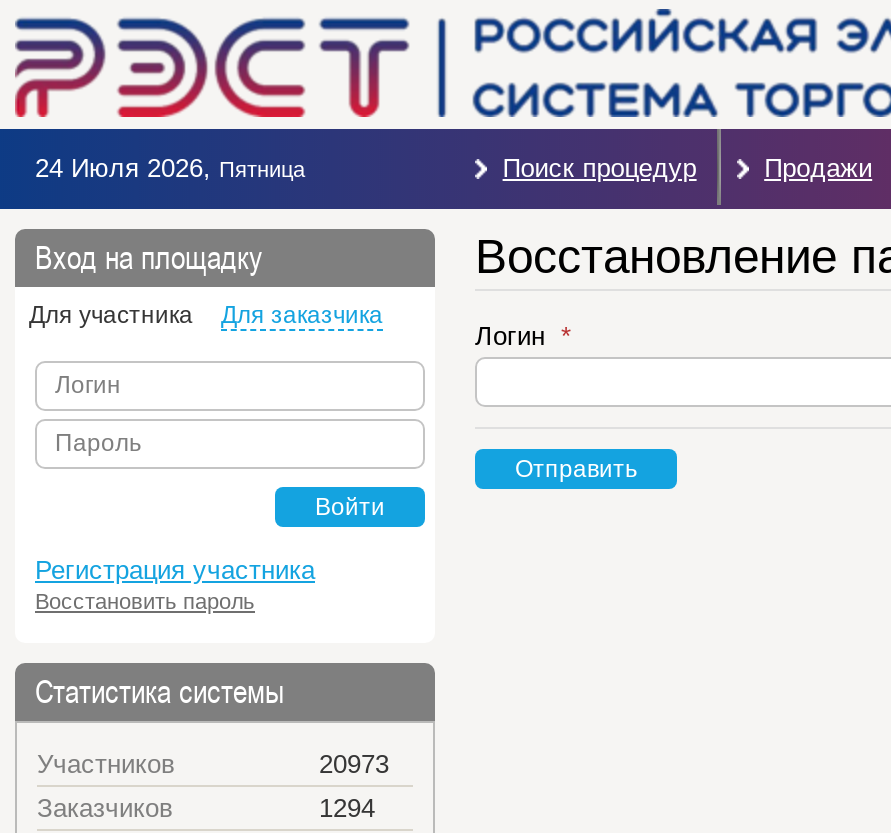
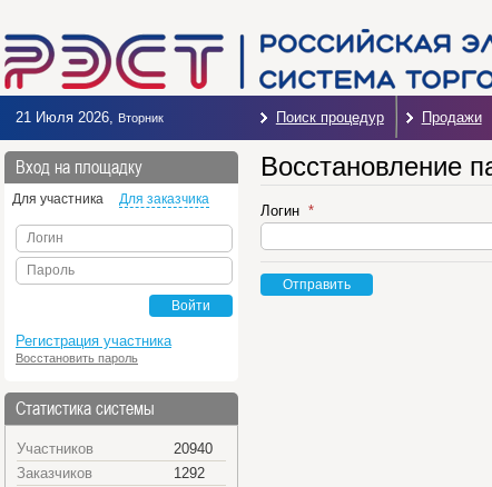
[35,153,305,183] 24 Июля 2026, Пятница -> [16,109,164,126] 21 Июля 2026, Вторник
[319,749,389,779] 20973 -> [174,440,213,457] 20940
[319,793,375,823] 1294 -> [174,465,205,481] 1292

